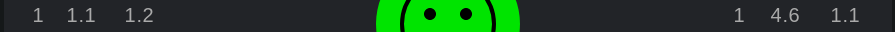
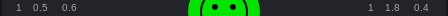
[66,4,96,26] 1.1 -> [33,2,48,13] 0.5
[124,4,154,26] 1.2 -> [62,2,77,13] 0.6
[770,4,800,26] 4.6 -> [385,2,400,13] 1.8
[830,4,860,26] 1.1 -> [414,2,429,13] 0.4

